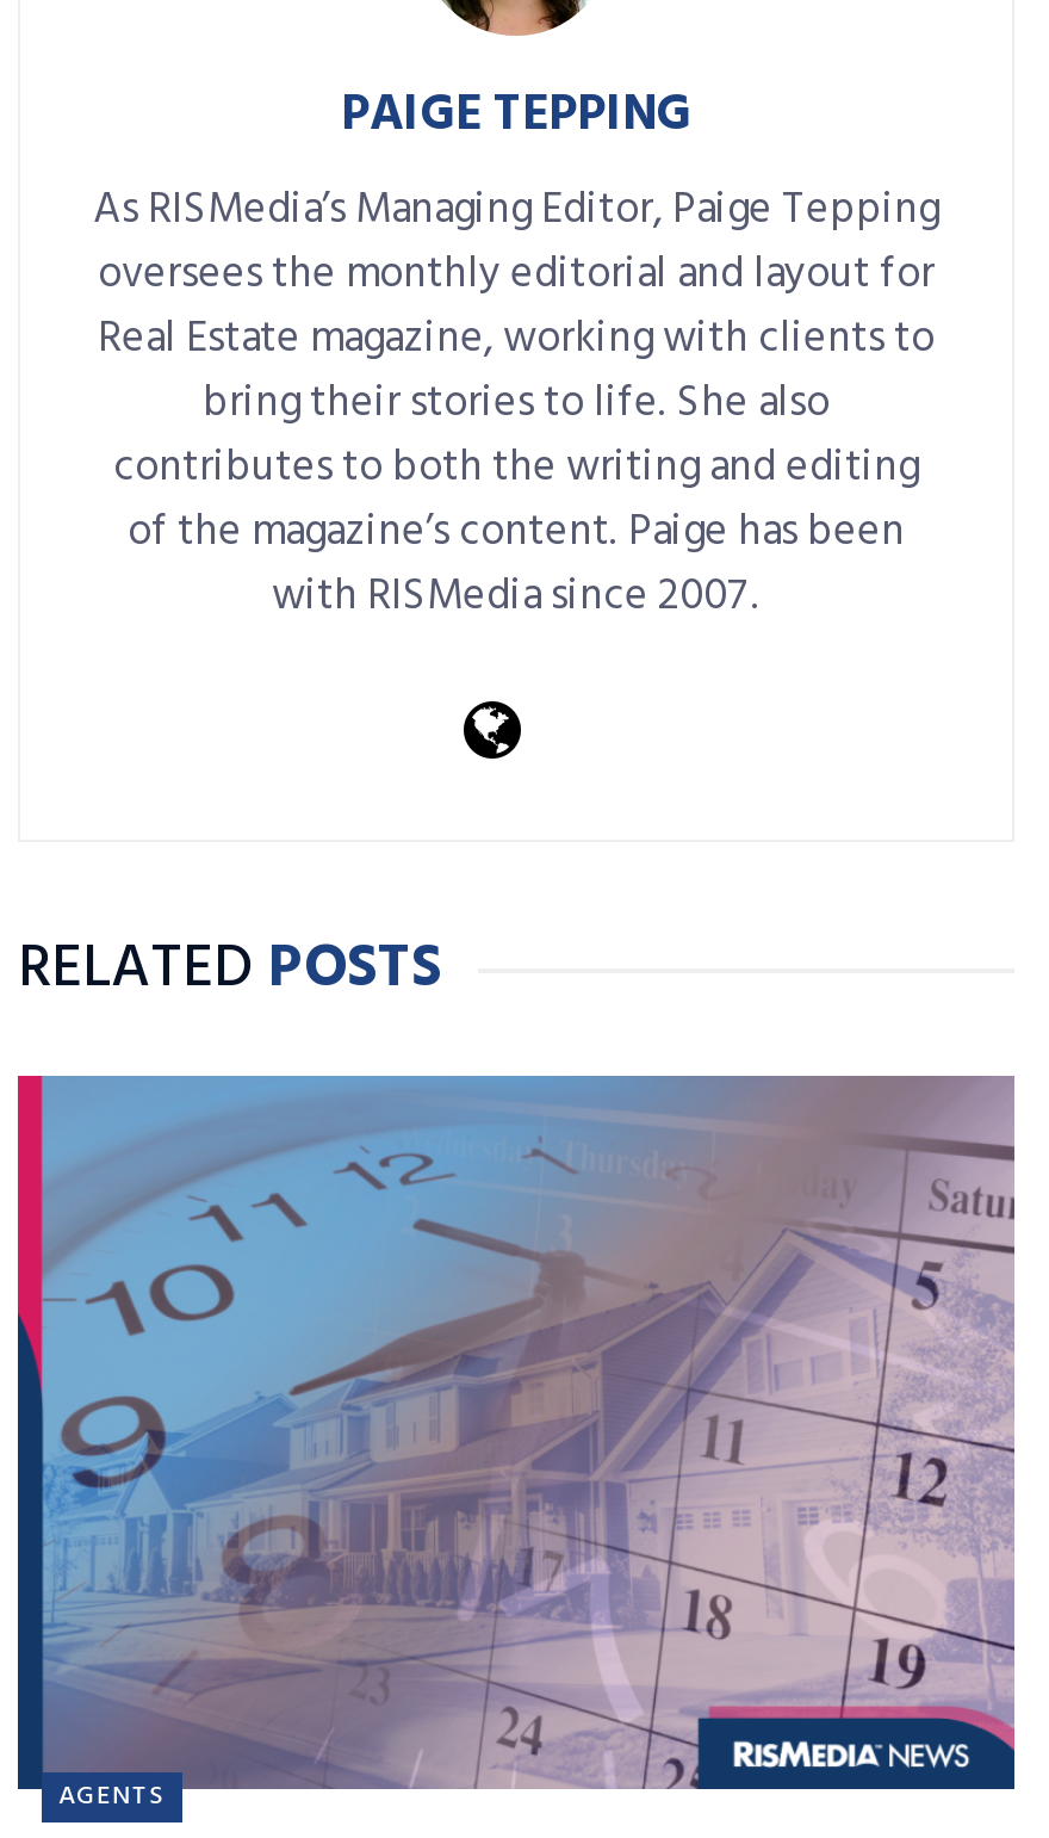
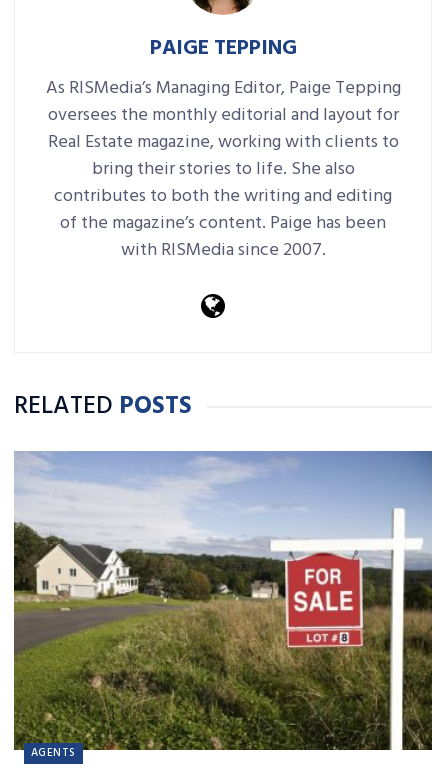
[15,1073,1017,1791] [image] -> [13,451,433,751] [image]

